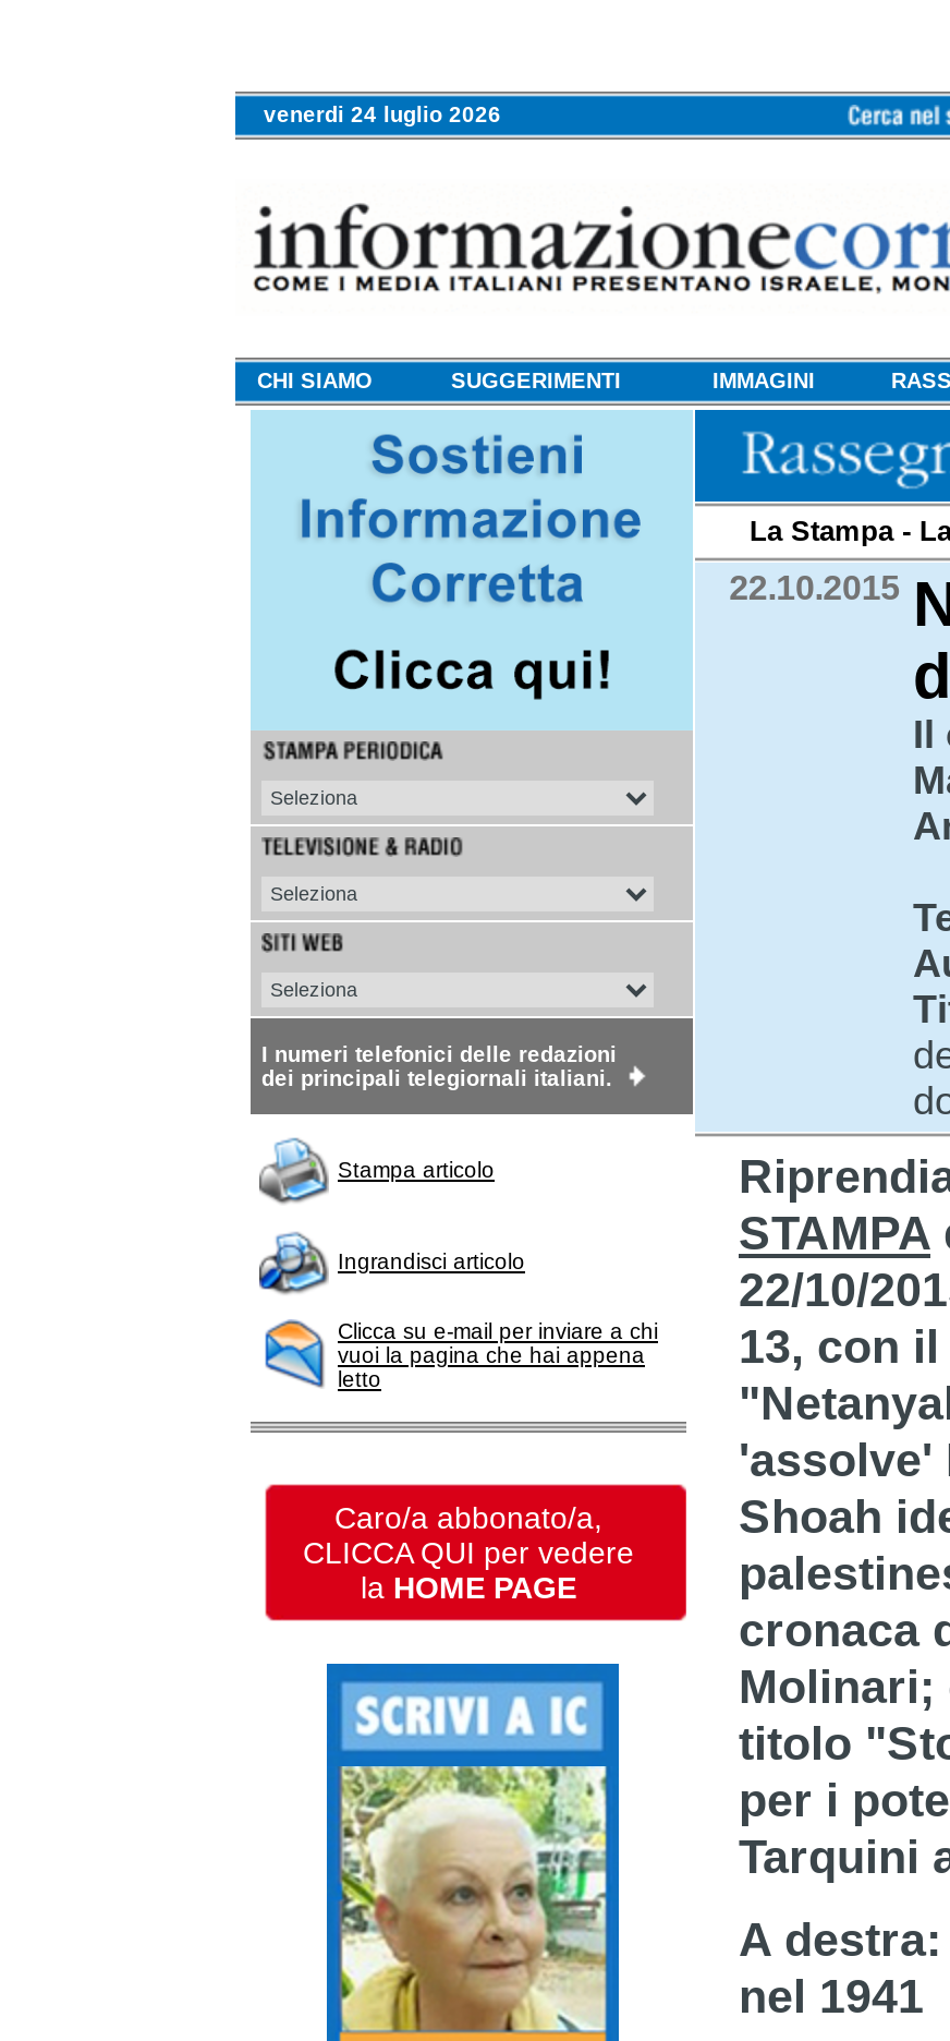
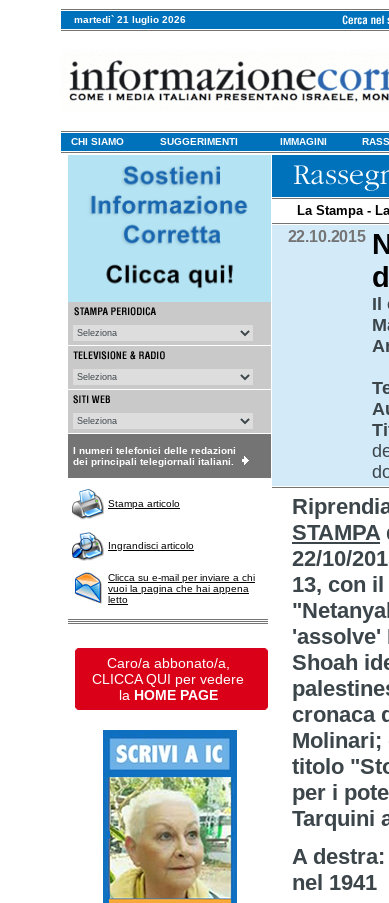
[264,102,501,126] venerdi 24 luglio 2026 -> [74,14,186,25] martedi` 21 luglio 2026

